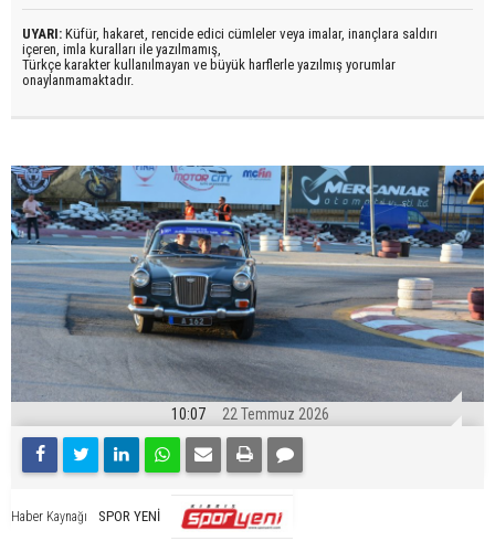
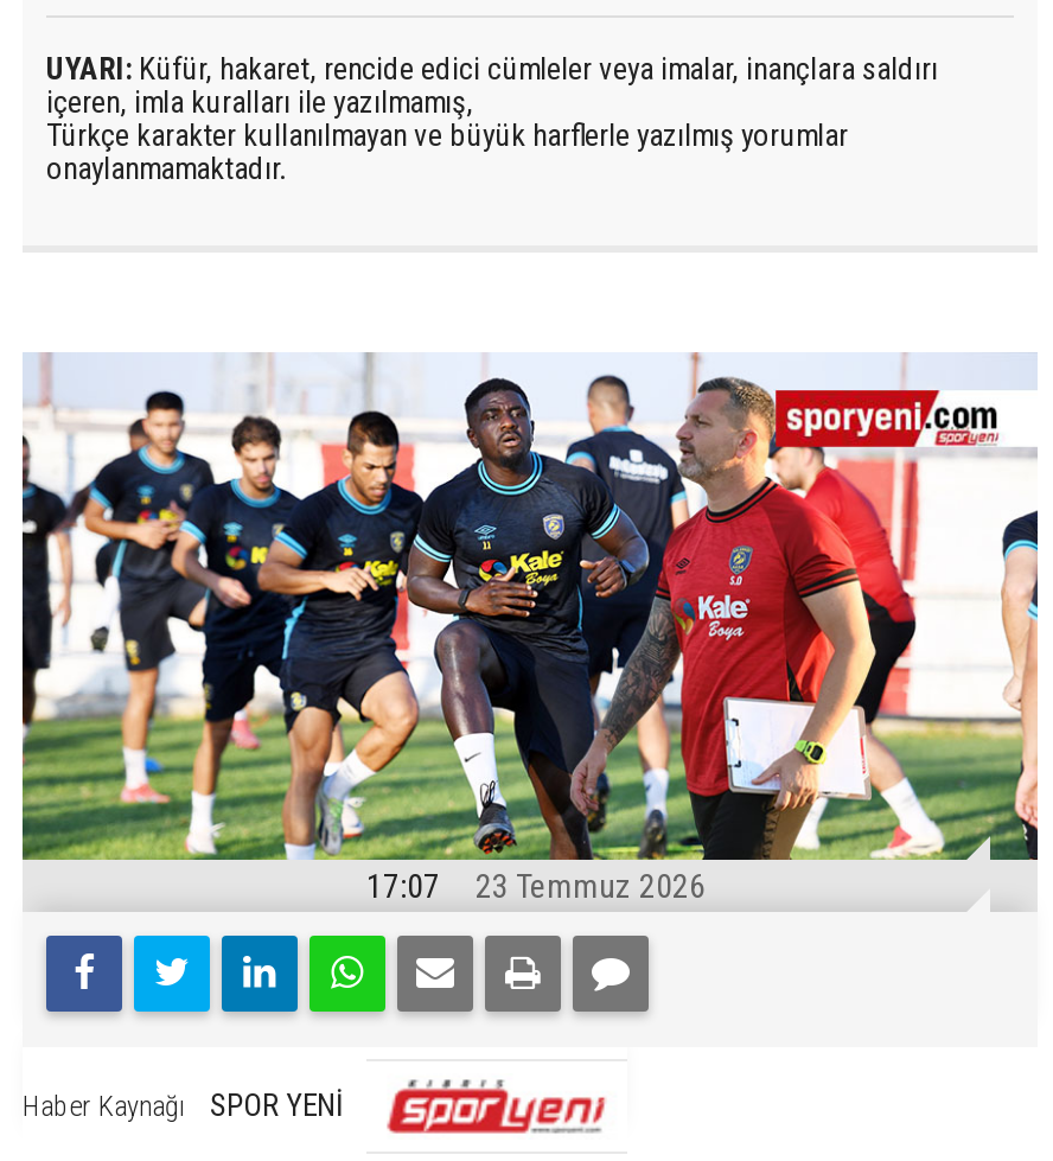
[10,165,485,423] [image] | 10:07 -> [20,352,1040,905] [image] | 17:07
[222,405,329,423] 22 Temmuz 2026 -> [476,867,706,905] 23 Temmuz 2026

